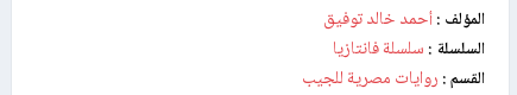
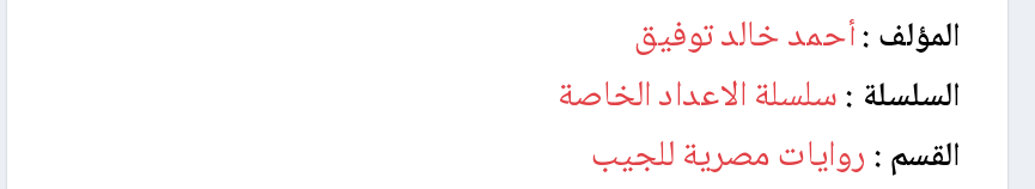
[333,37,485,61] السلسلة : سلسلة فانتازيا -> [558,72,960,120] السلسلة : سلسلة الاعداد الخاصة

